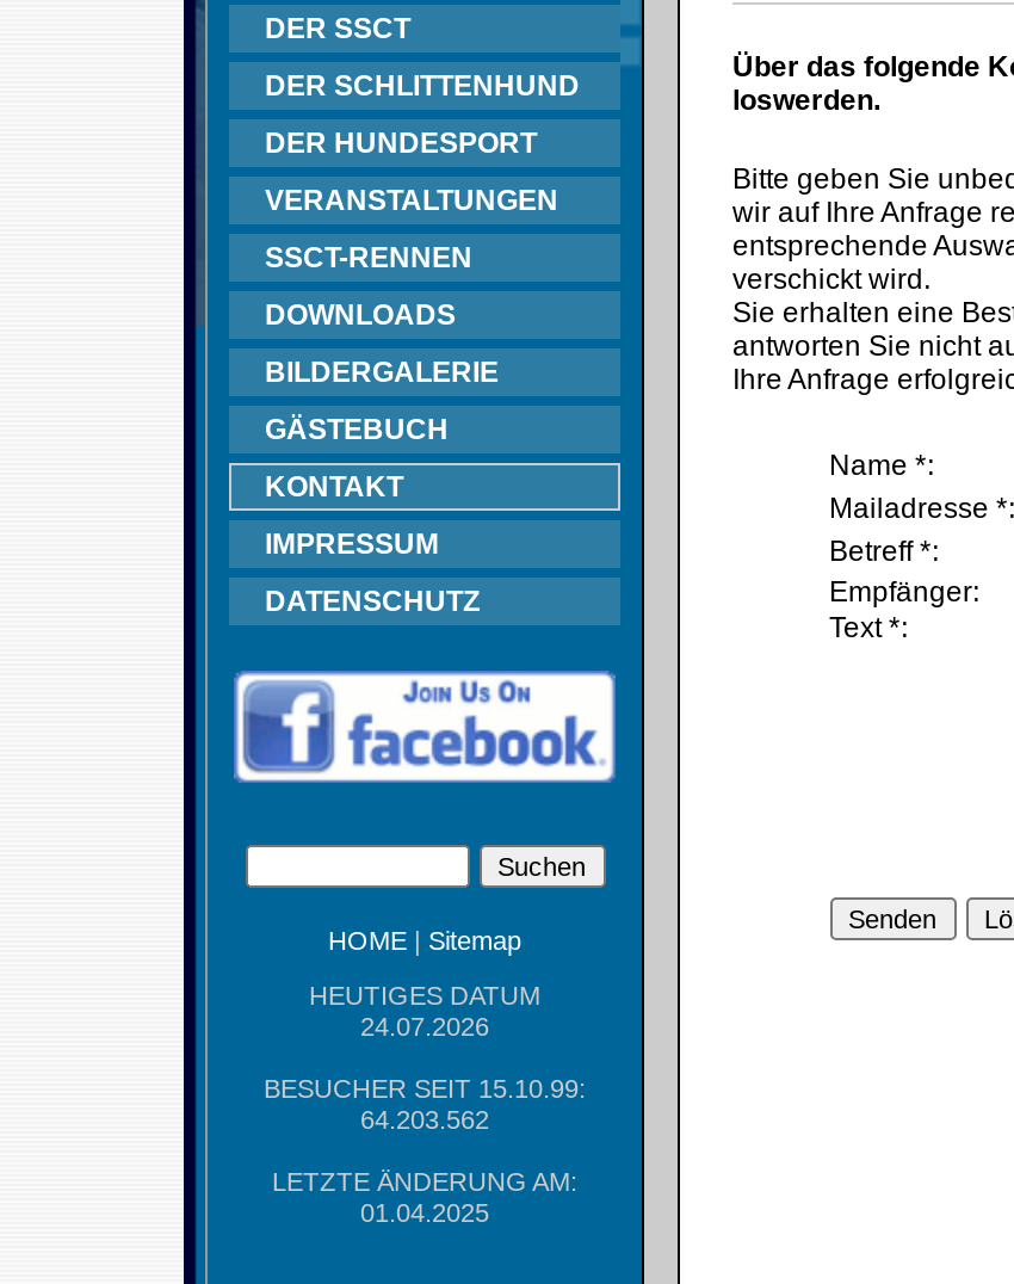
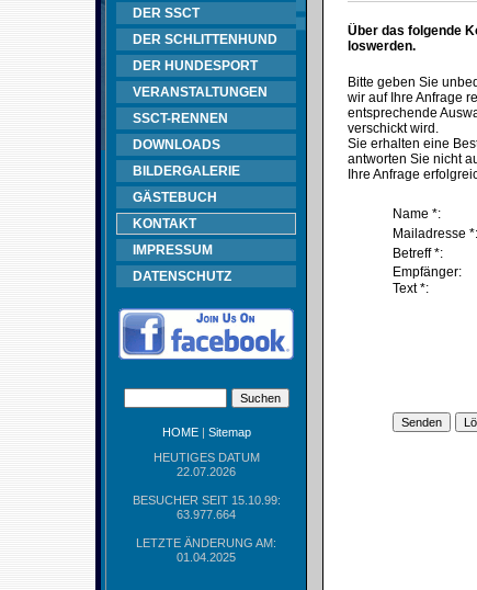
[360,1012,489,1041] 24.07.2026 -> [177,465,236,478] 22.07.2026
[360,1105,489,1134] 64.203.562 -> [177,508,236,521] 63.977.664

